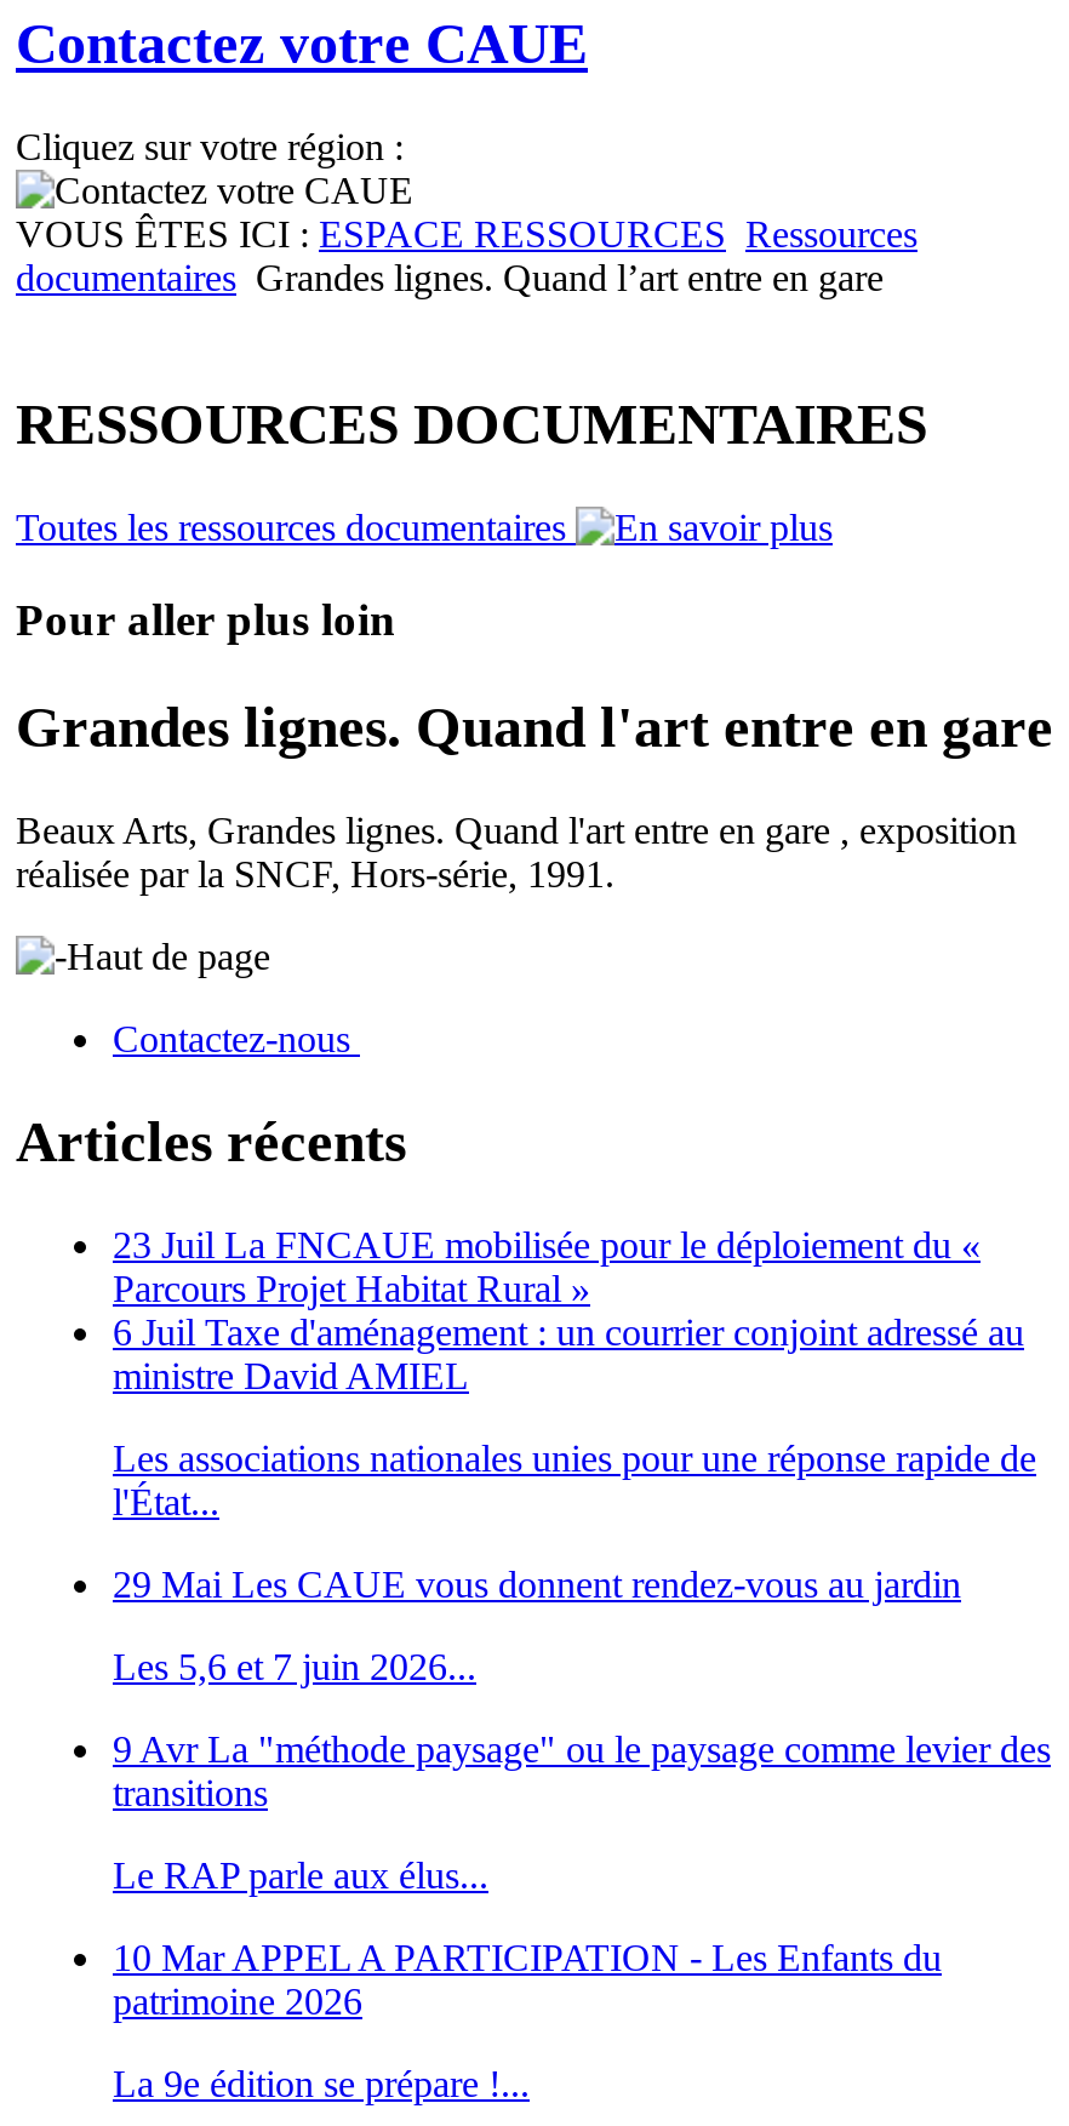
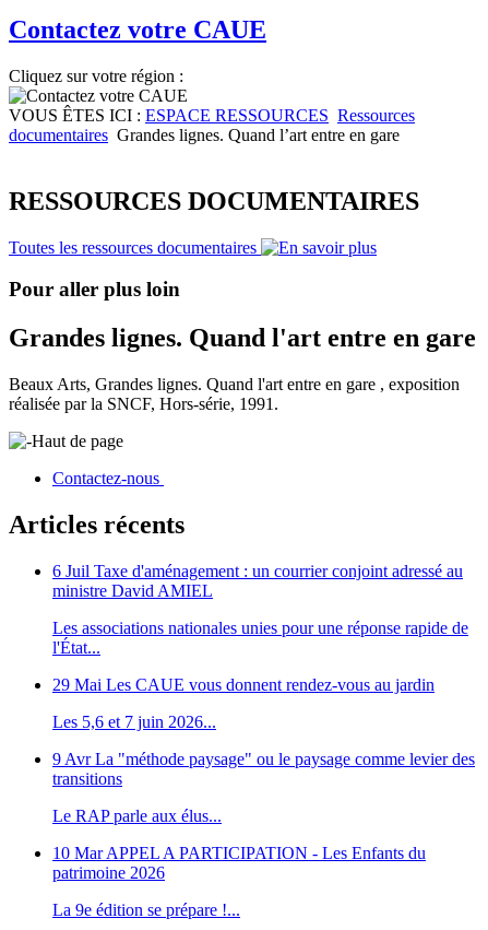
[113,1224,981,1309] 23 Juil La FNCAUE mobilisée pour le déploiement du « | Parcours Projet Habitat Rural » -> none

